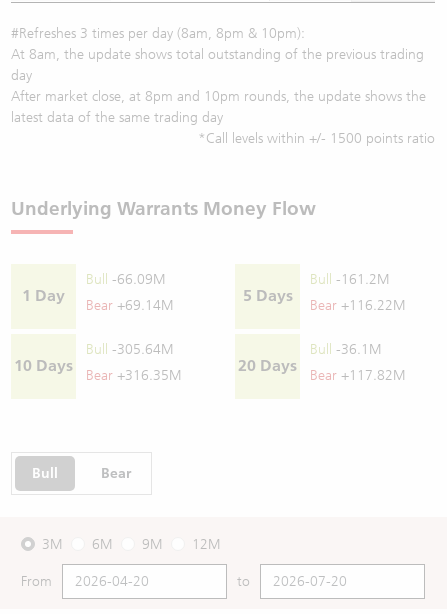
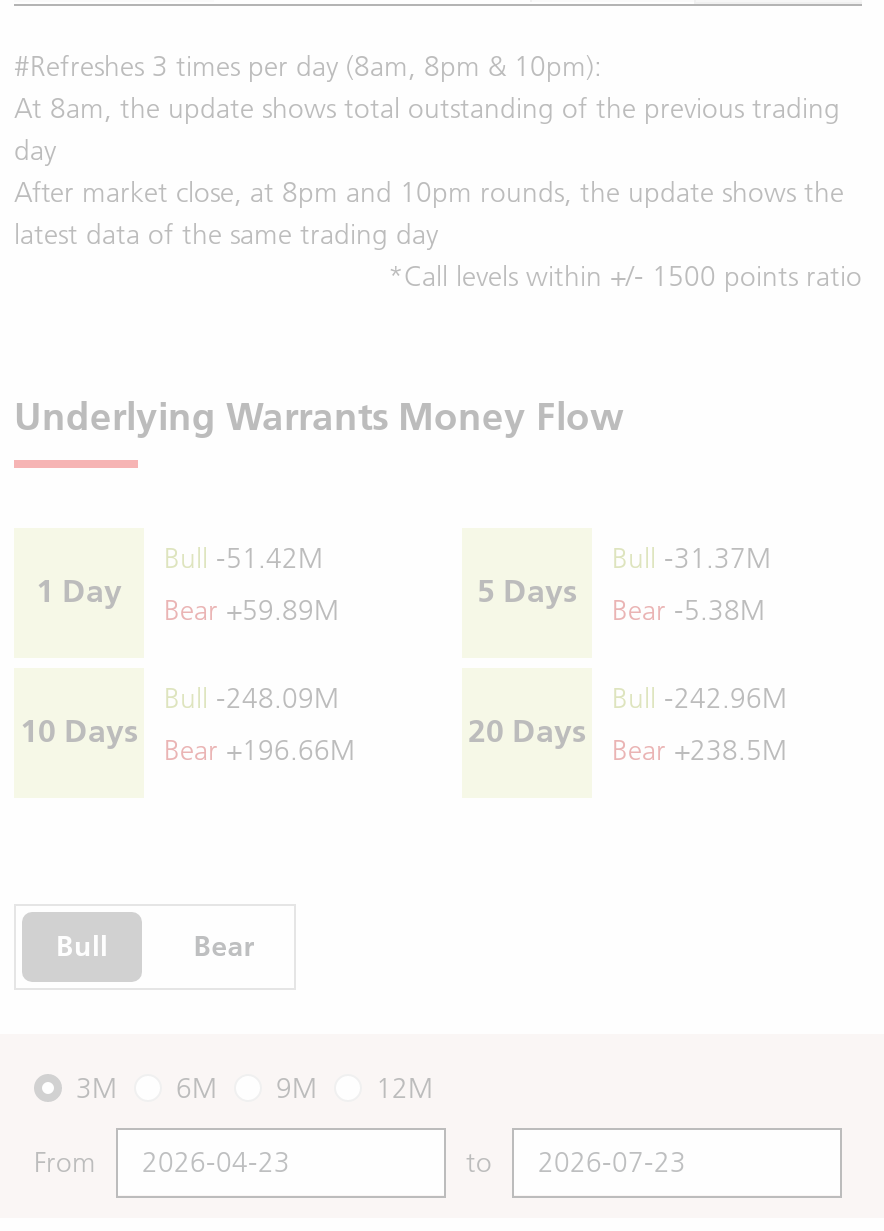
[86,271,165,288] Bull -66.09M -> [164,541,322,575] Bull -51.42M
[310,271,389,288] Bull -161.2M -> [612,541,770,575] Bull -31.37M
[86,297,173,314] Bear +69.14M -> [164,593,338,627] Bear +59.89M
[310,297,405,314] Bear +116.22M -> [612,593,764,627] Bear -5.38M
[86,341,173,358] Bull -305.64M -> [164,681,338,715] Bull -248.09M
[310,341,381,358] Bull -36.1M -> [612,681,786,715] Bull -242.96M
[86,367,181,384] Bear +316.35M -> [164,733,354,767] Bear +196.66M
[310,367,405,384] Bear +117.82M -> [612,733,786,767] Bear +238.5M

